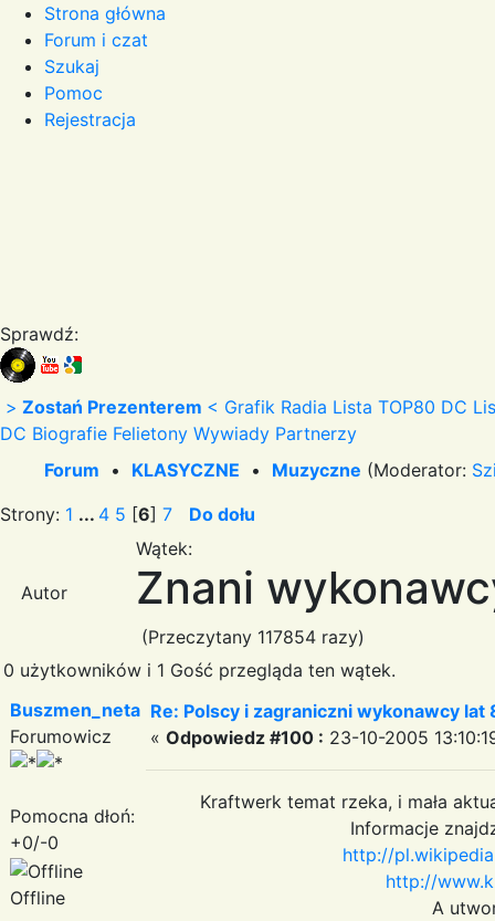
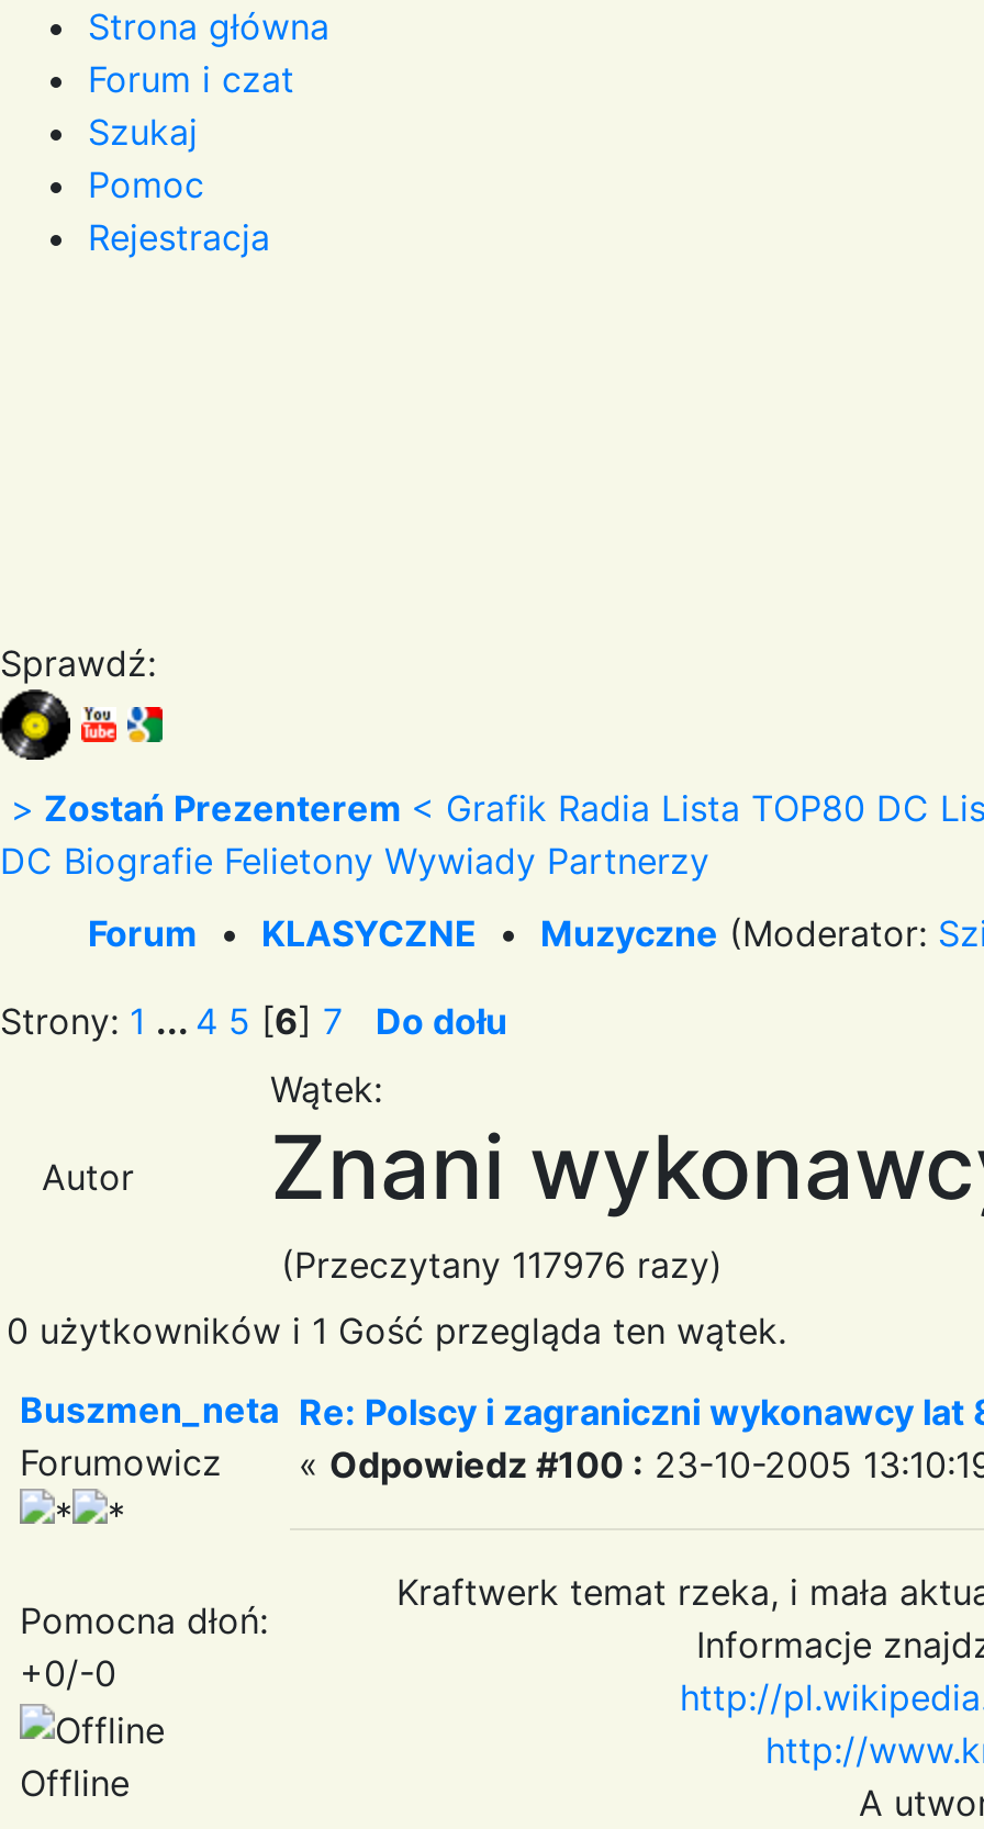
[136,625,365,648] (Przeczytany 117854 razy) -> [270,1242,723,1286] (Przeczytany 117976 razy)

